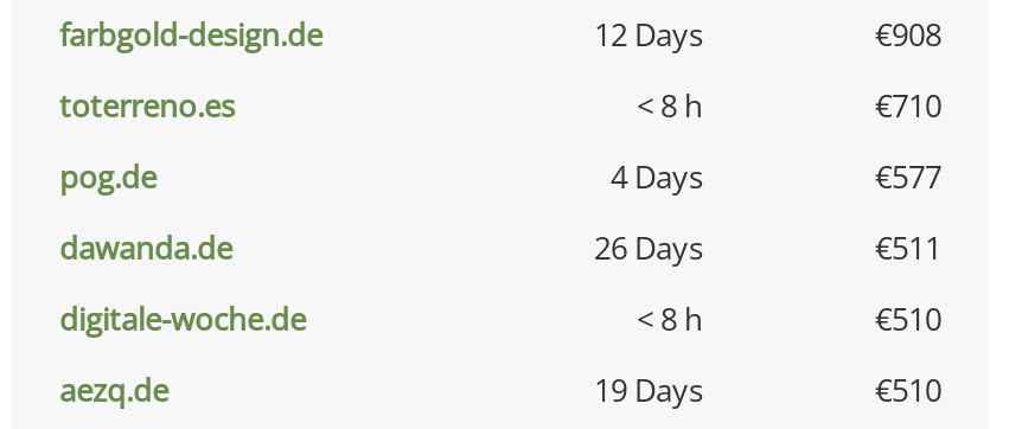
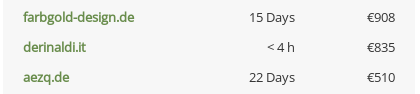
[594,13,703,56] 12 Days -> [248,8,294,26] 15 Days
[59,84,941,340] toterreno.es | < 8 h | €710 | pog.de | 4 Days | €577 | dawanda.de | 26 Days | €511 | digitale-woche.de | < 8 h | €510 -> [23,38,395,56] derinaldi.it | < 4 h | €835
[594,369,703,411] 19 Days -> [248,68,294,86] 22 Days

